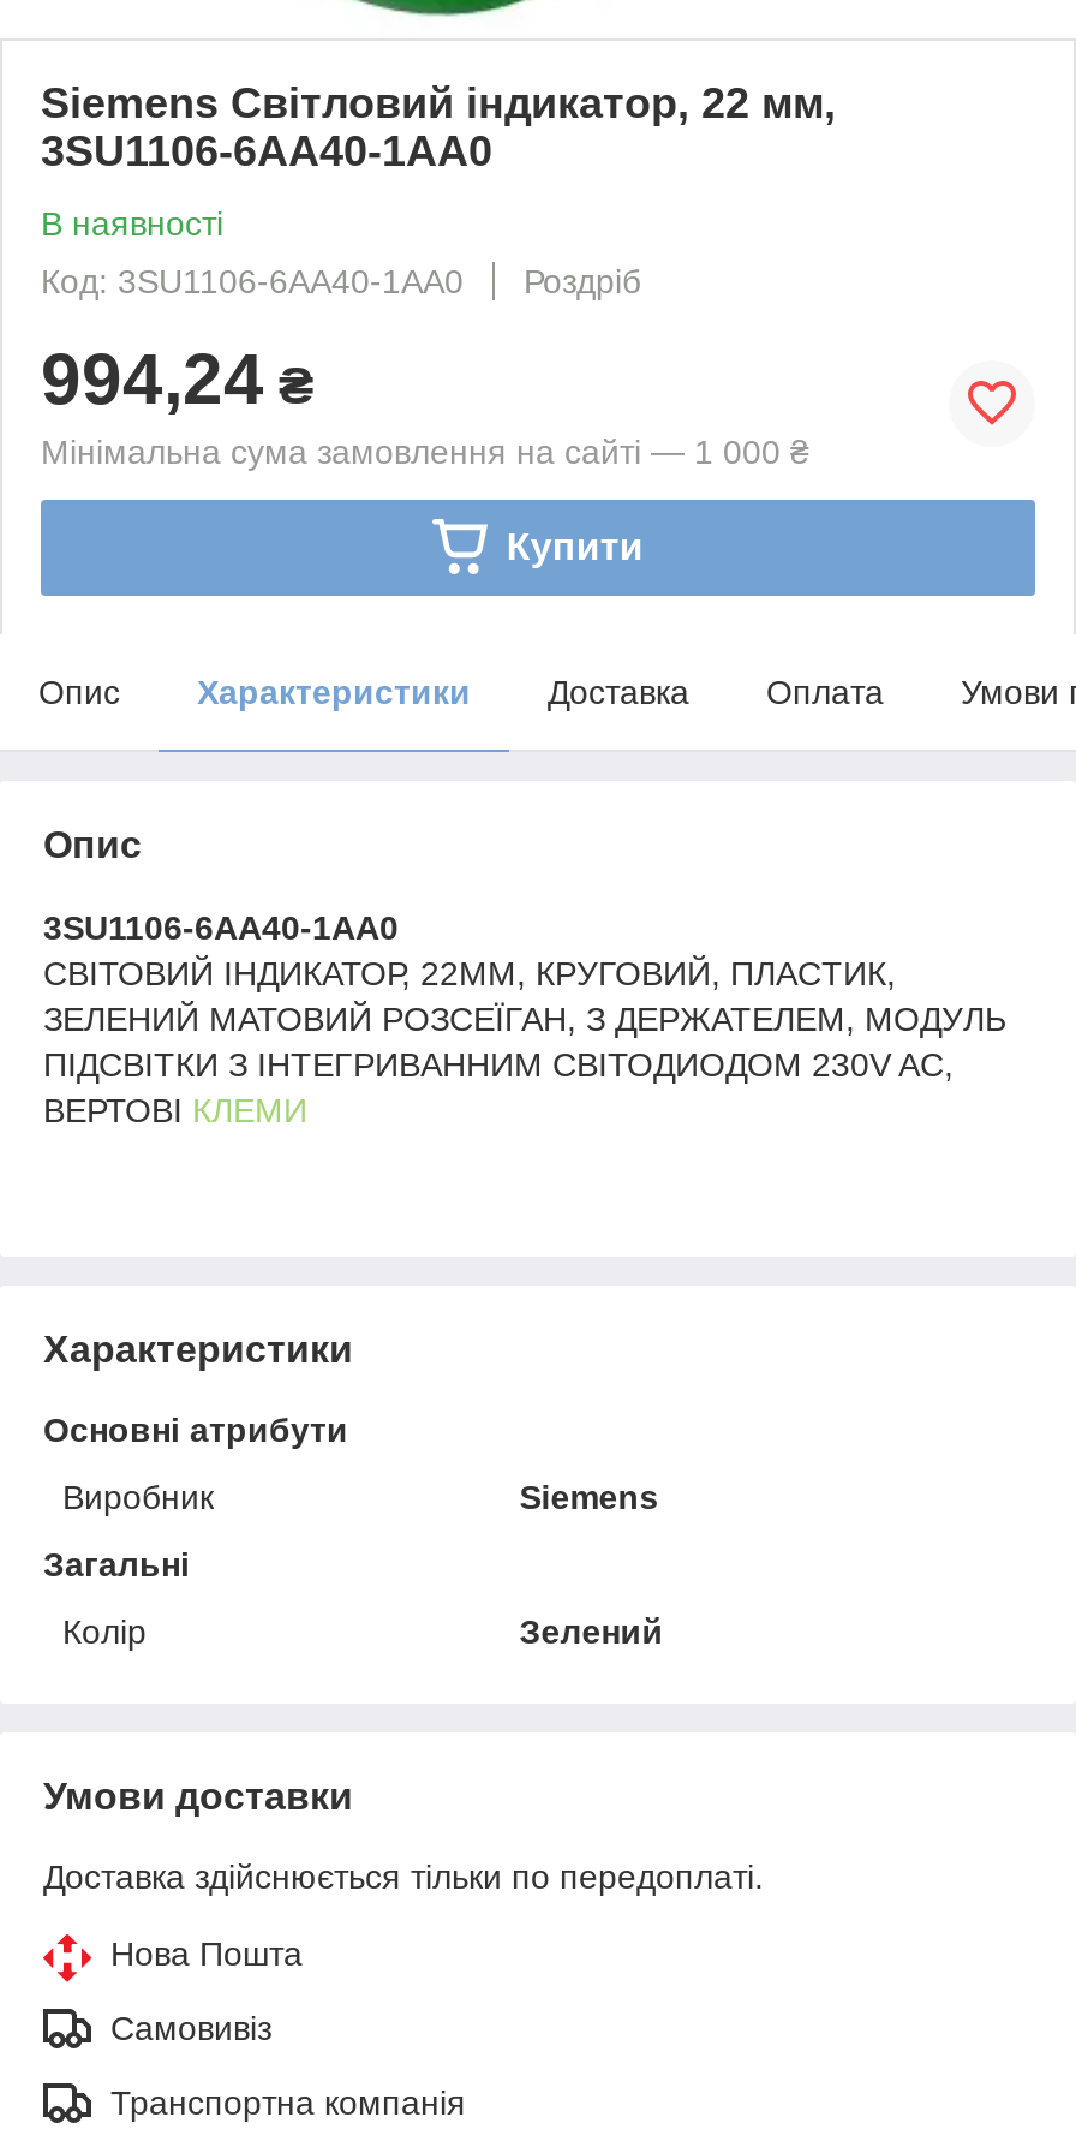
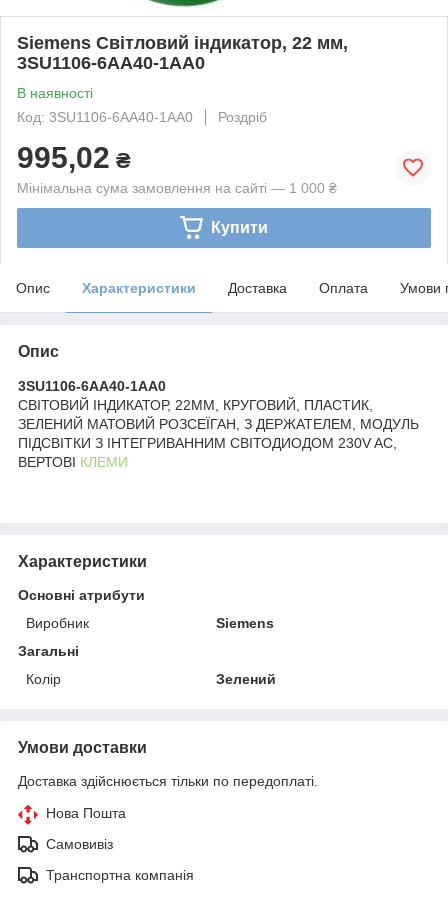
[41,338,315,418] 994,24 ₴ -> [17,141,131,174] 995,02 ₴

